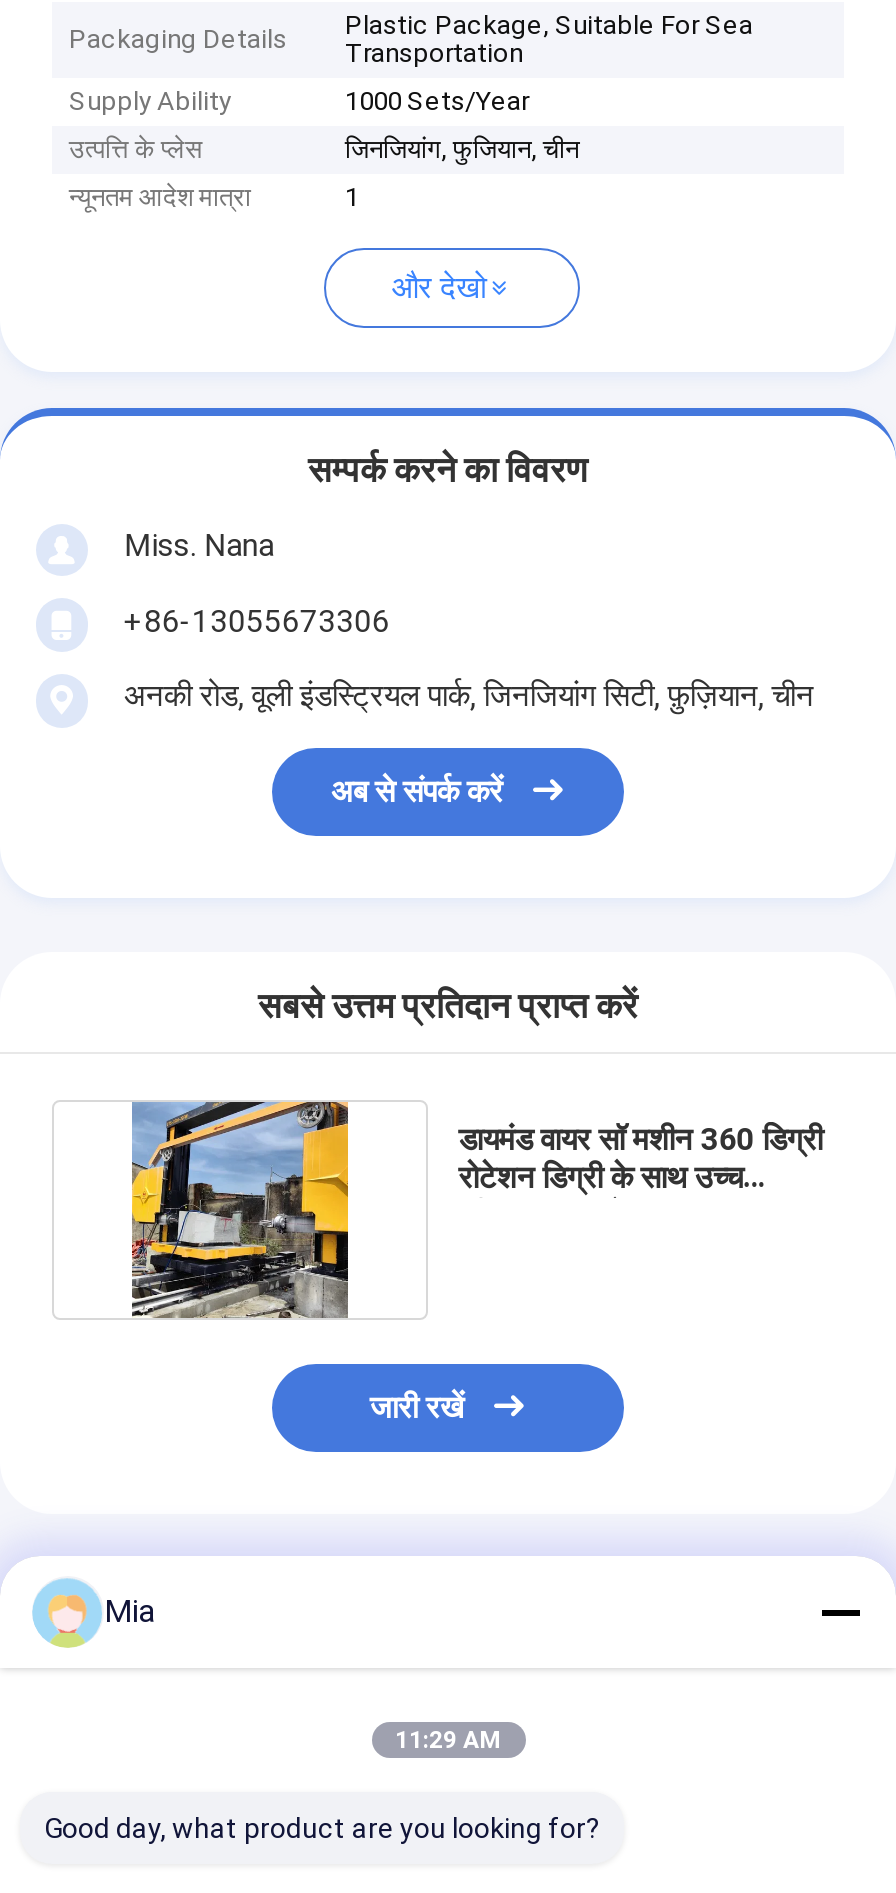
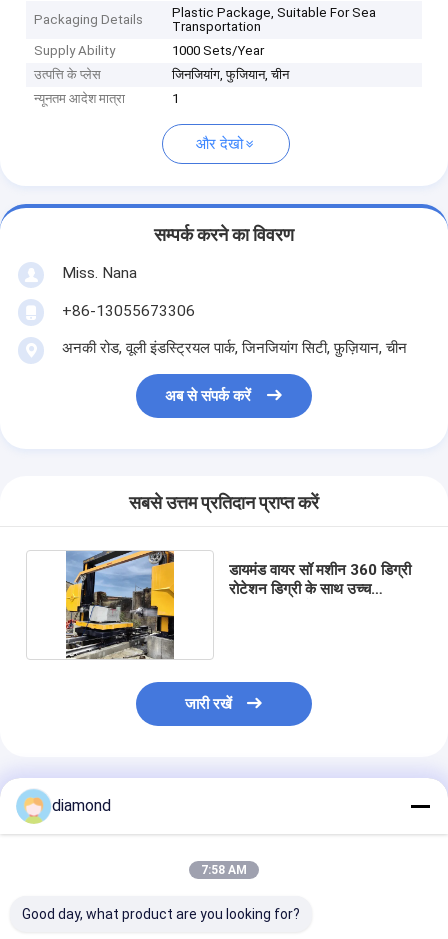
[104,1592,154,1630] Mia -> [52,796,111,815] diamond
[395,1726,501,1754] 11:29 AM -> [201,863,247,877] 7:58 AM

